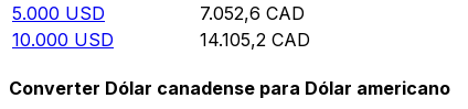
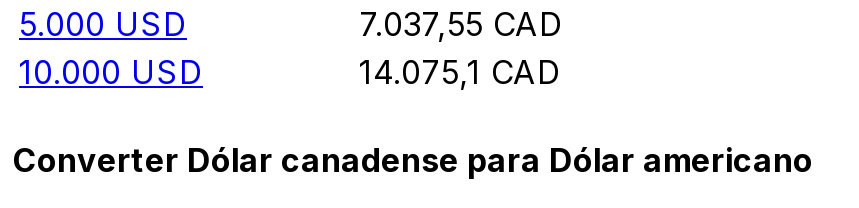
[200,2,305,24] 7.052,6 CAD -> [359,4,563,44] 7.037,55 CAD
[200,28,310,50] 14.105,2 CAD -> [359,52,561,92] 14.075,1 CAD

